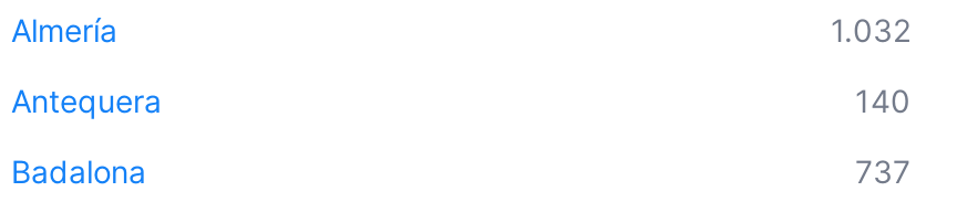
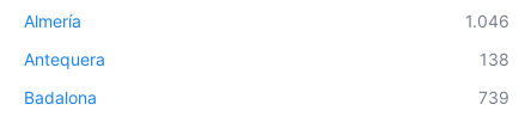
[831,10,910,48] 1.032 -> [465,10,509,31] 1.046
[855,81,910,118] 140 -> [480,48,509,69] 138
[855,151,910,189] 737 -> [478,87,509,107] 739

